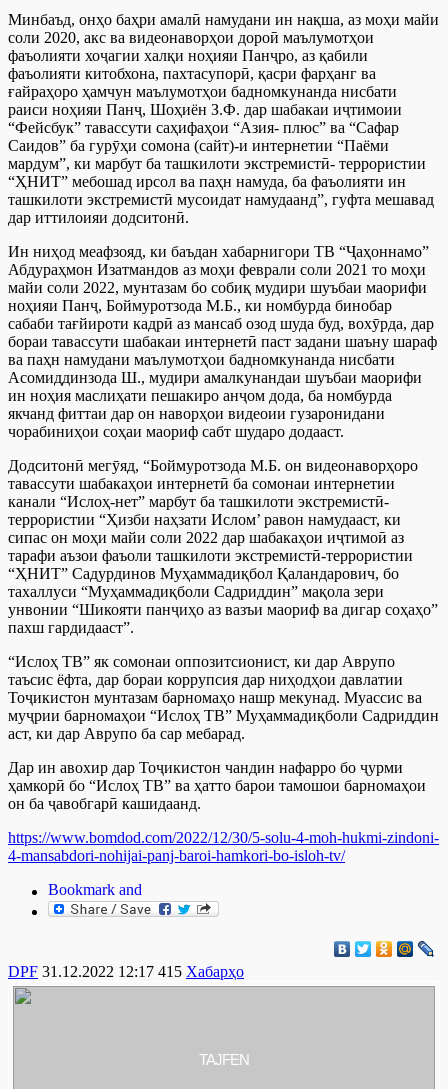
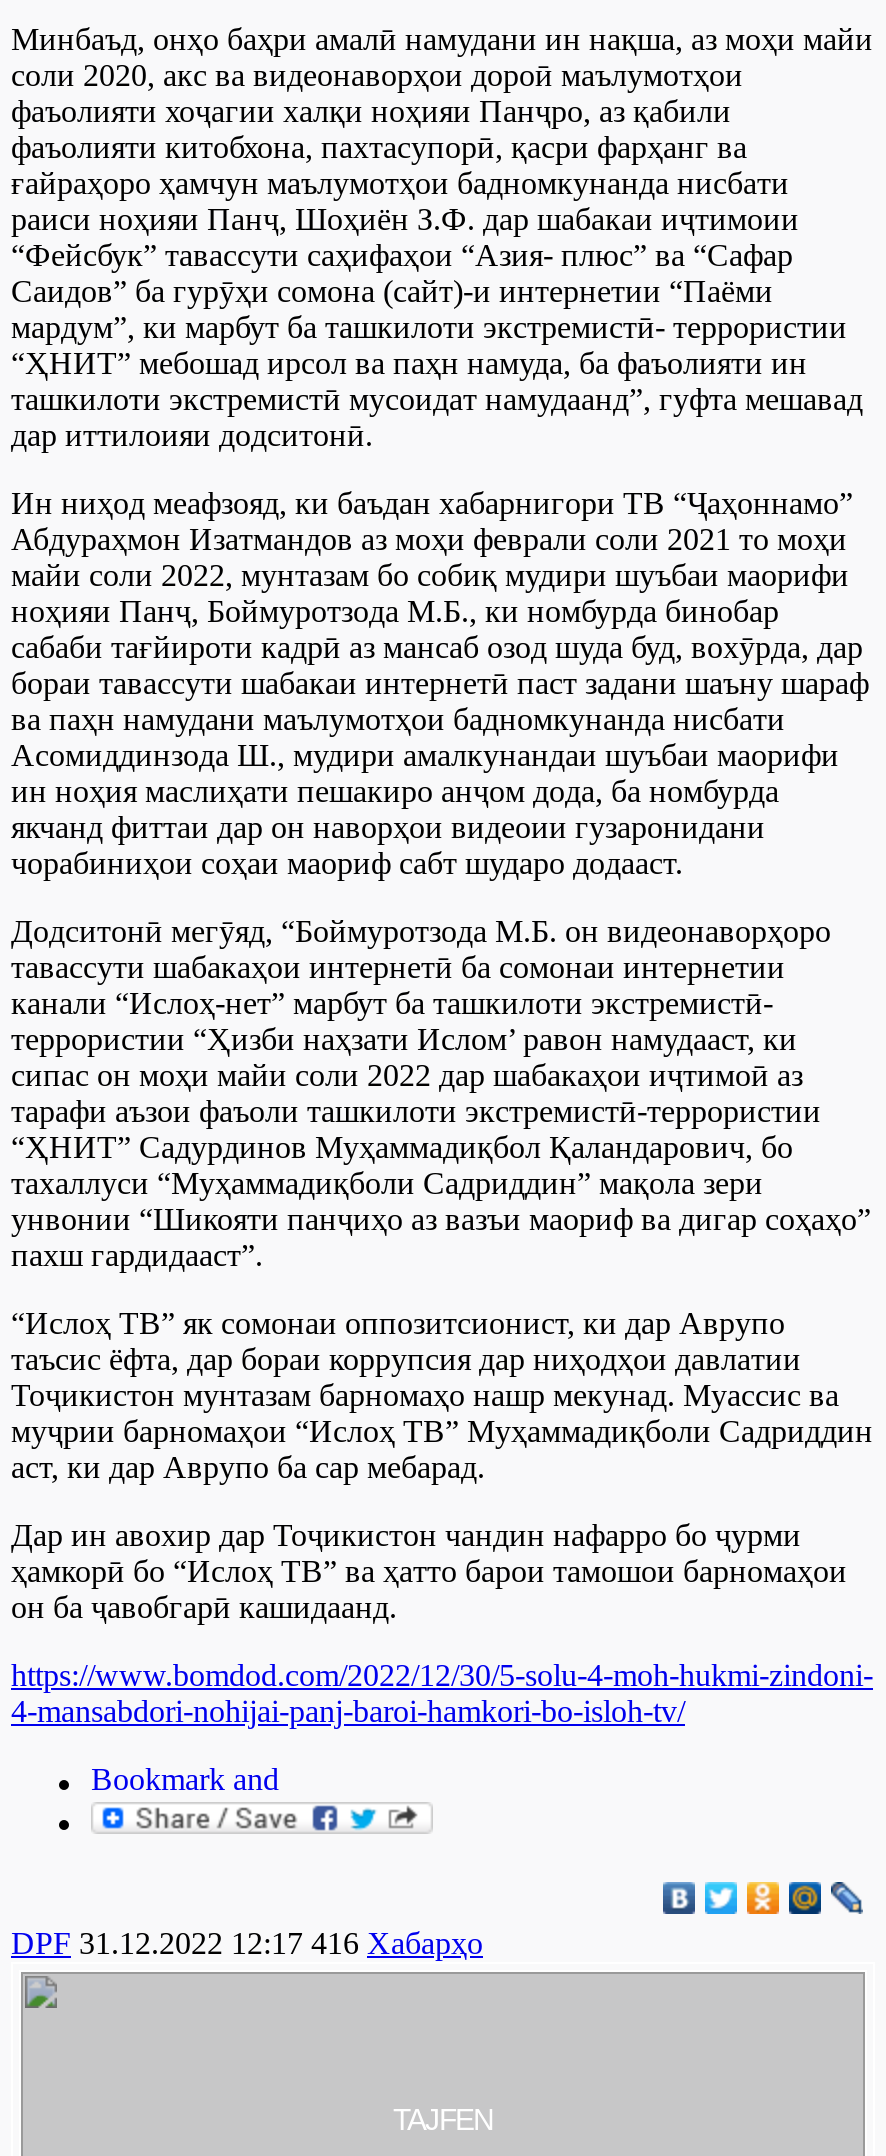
[8,963,244,980] DPF 31.12.2022 12:17 415 Хабарҳо -> [11,1926,483,1960] DPF 31.12.2022 12:17 416 Хабарҳо

